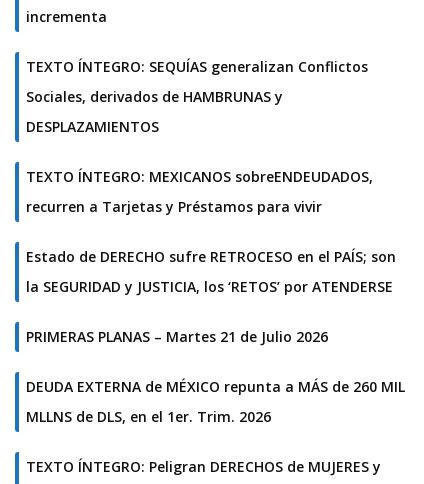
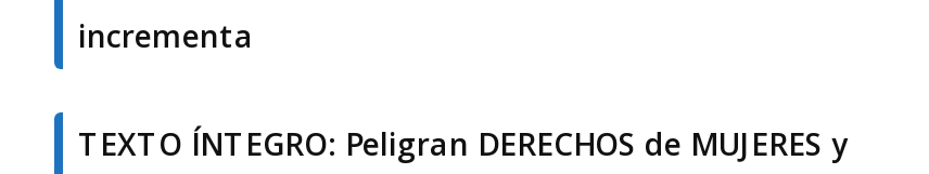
[26,57,405,426] TEXTO ÍNTEGRO: SEQUÍAS generalizan Conflictos | Sociales, derivados de HAMBRUNAS y | DESPLAZAMIENTOS | TEXTO ÍNTEGRO: MEXICANOS sobreENDEUDADOS, | recurren a Tarjetas y Préstamos para vivir | Estado de DERECHO sufre RETROCESO en el PAÍS; son | la SEGURIDAD y JUSTICIA, los ‘RETOS’ por ATENDERSE | PRIMERAS PLANAS – Martes 21 de Julio 2026 | DEUDA EXTERNA de MÉXICO repunta a MÁS de 260 MIL | MLLNS de DLS, en el 1er. Trim. 2026 -> none

